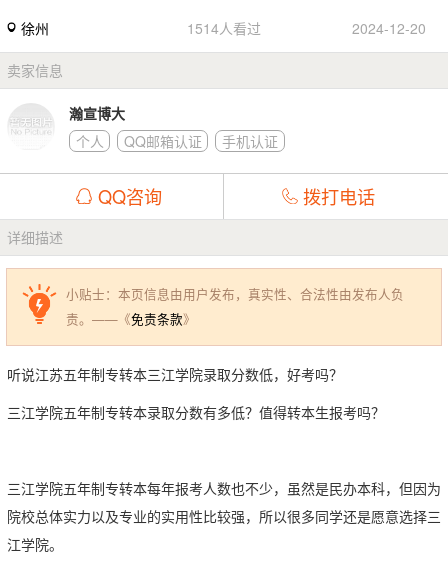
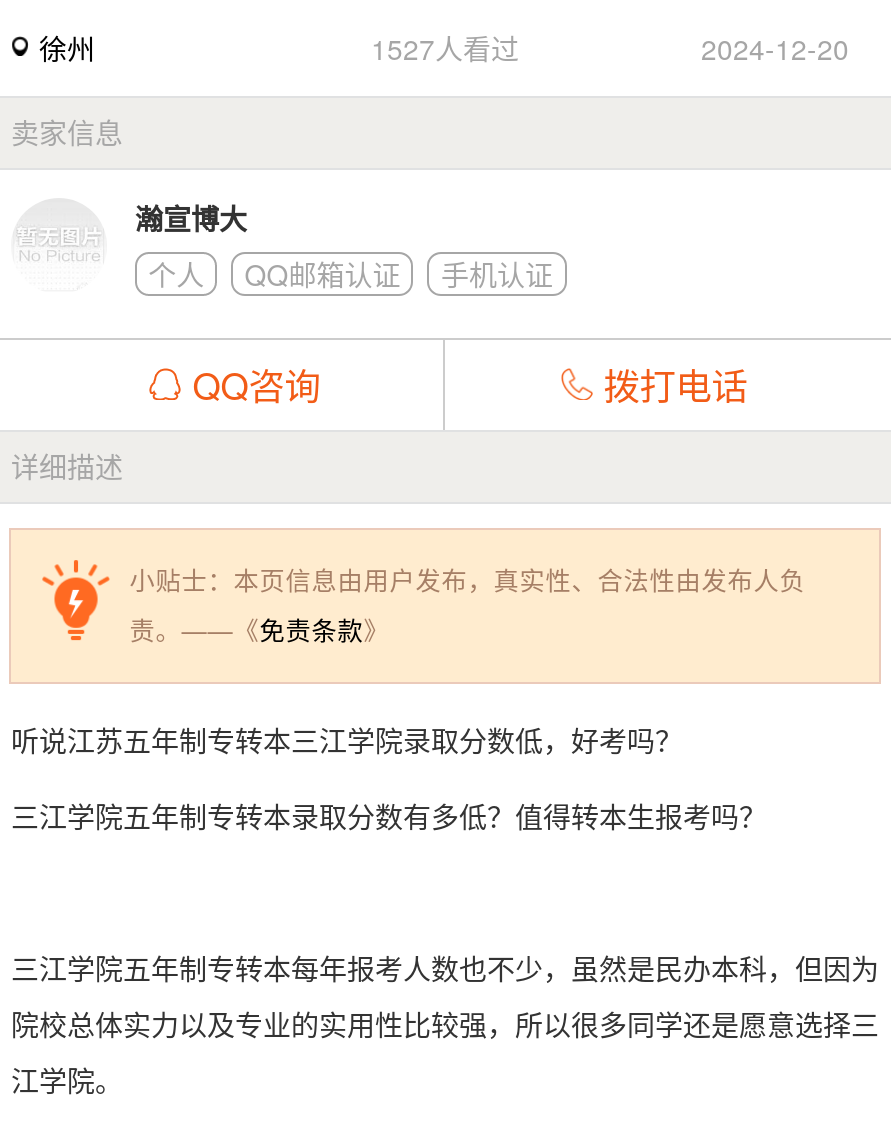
[187,18,261,38] 1514人看过 -> [371,28,519,68] 1527人看过

